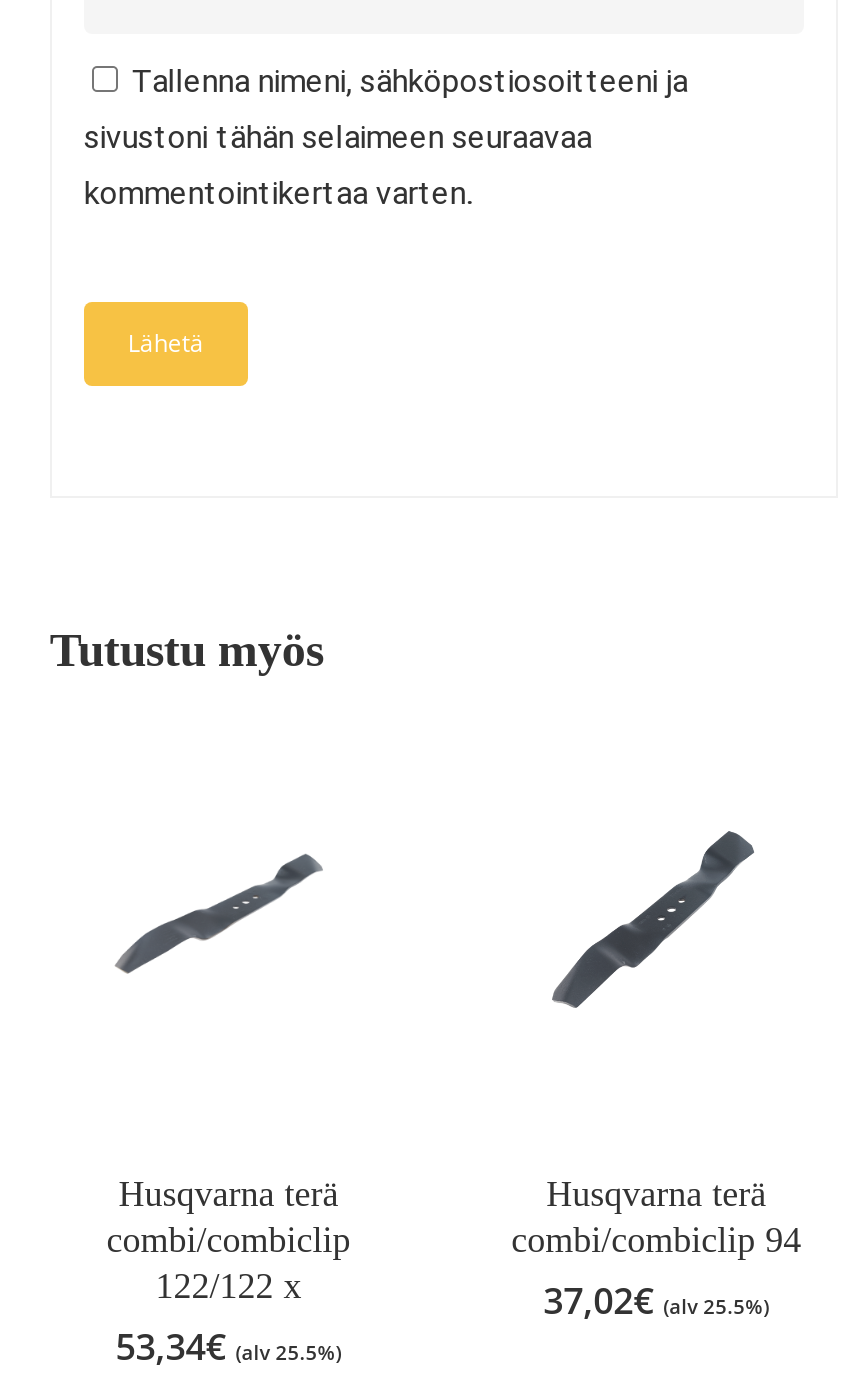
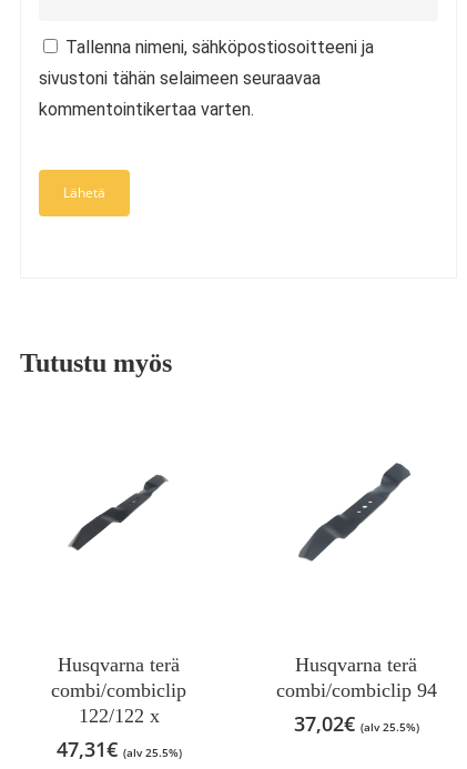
[114,852,324,988] [image] -> [57,474,170,552] [image]
[116,1322,342,1370] 53,34€ (alv 25.5%) -> [56,736,182,762] 47,31€ (alv 25.5%)

